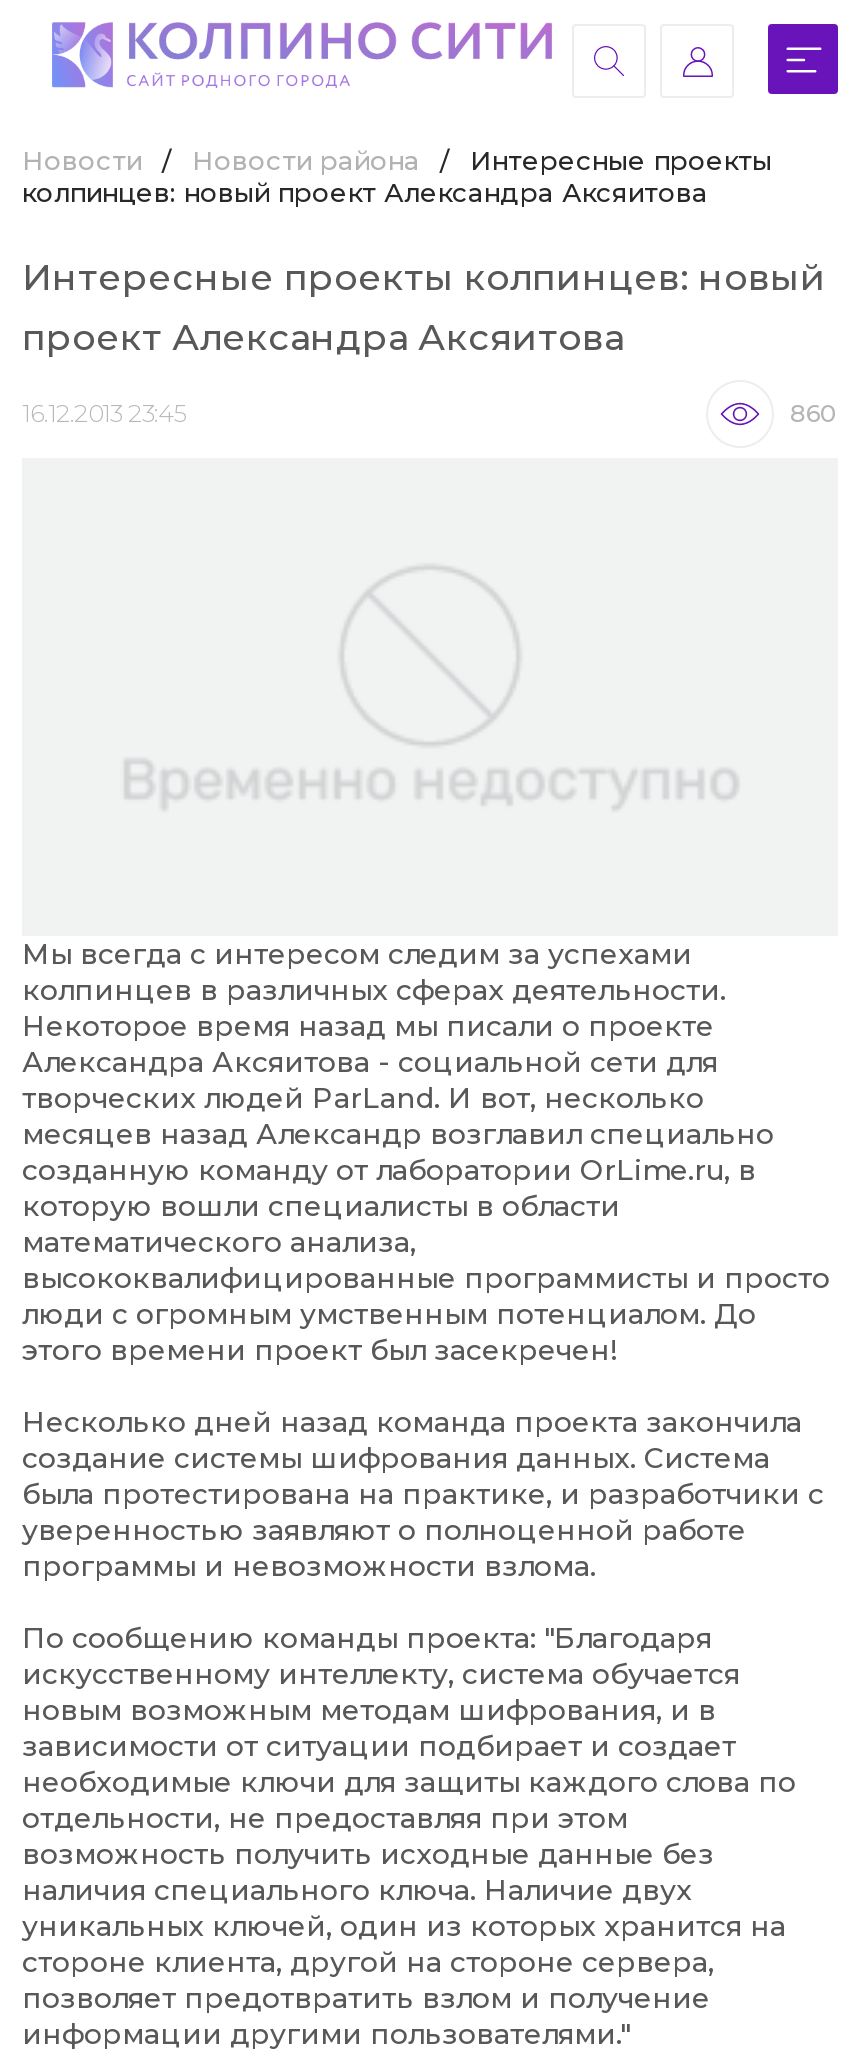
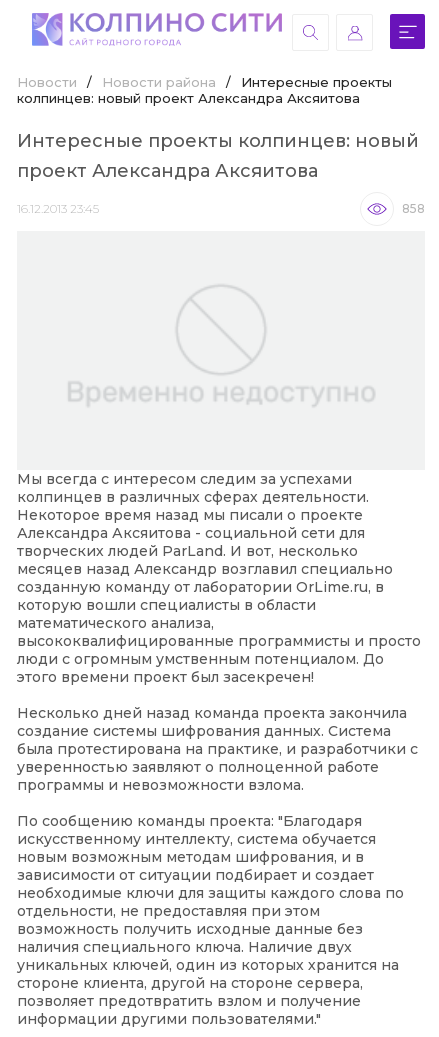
[790,398,838,428] 860 -> [402,201,425,216] 858

